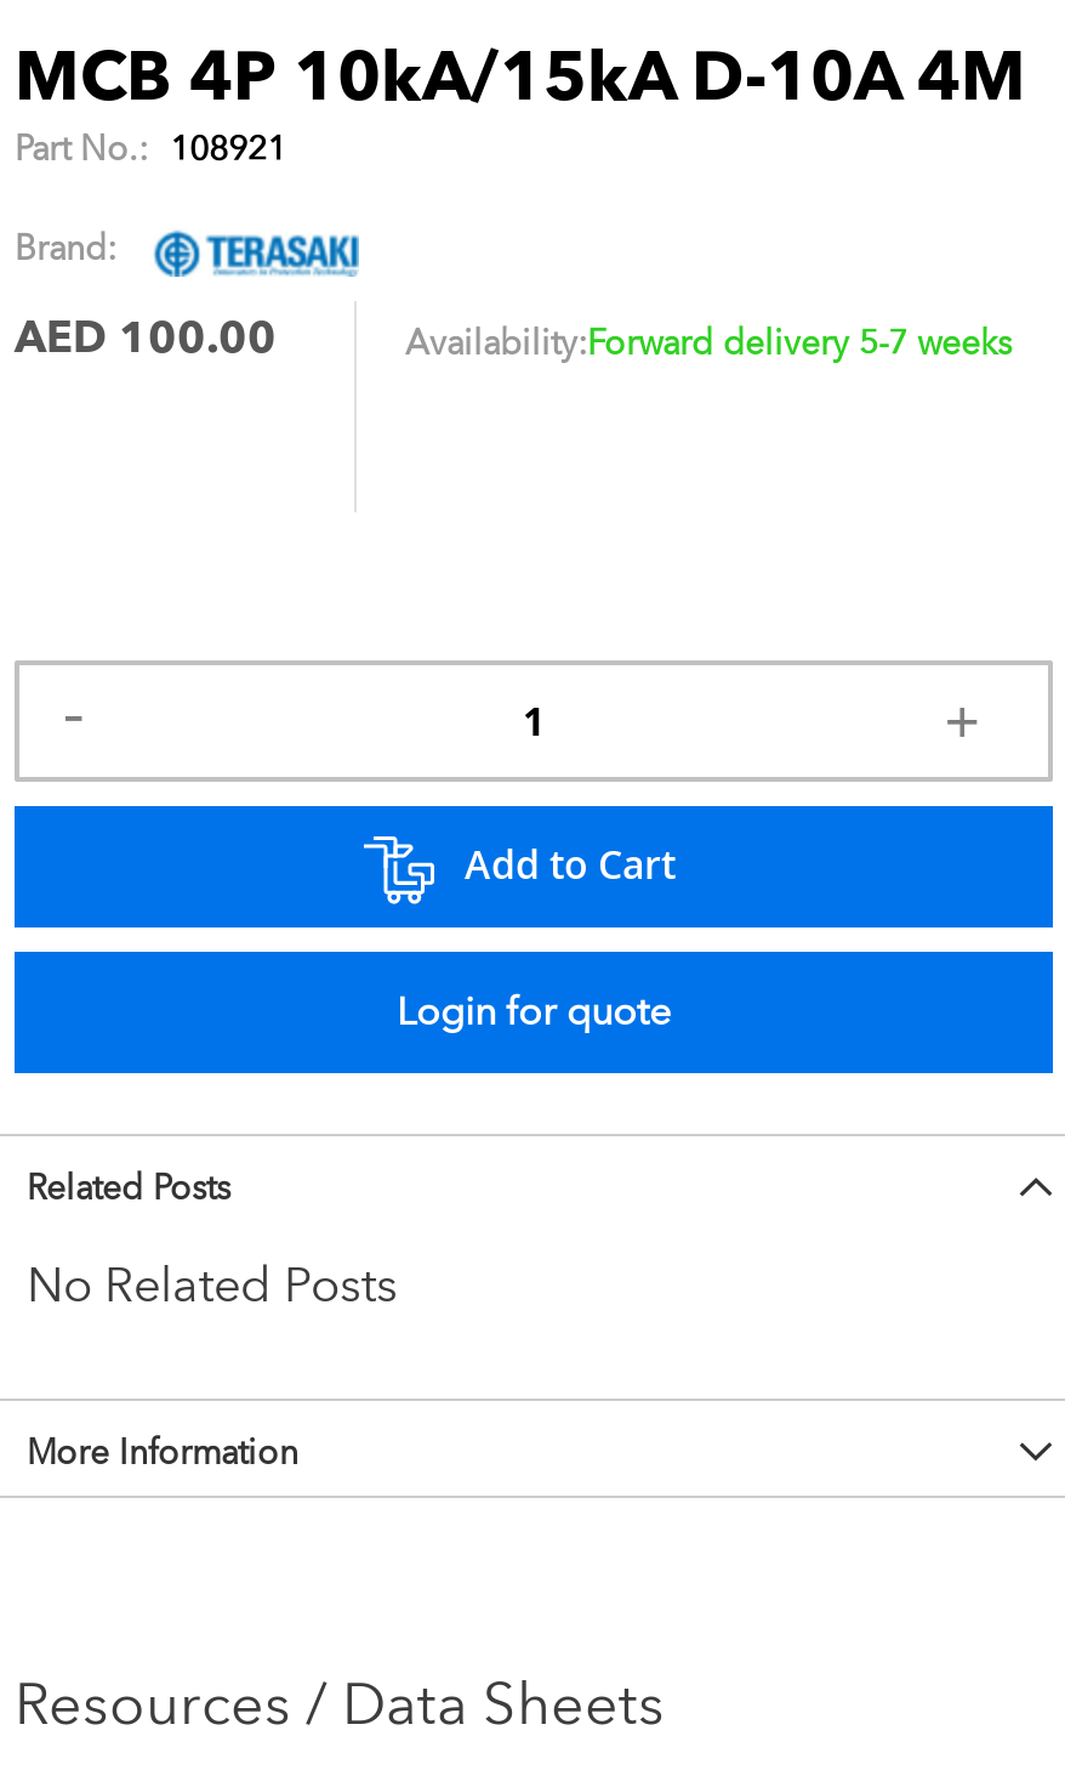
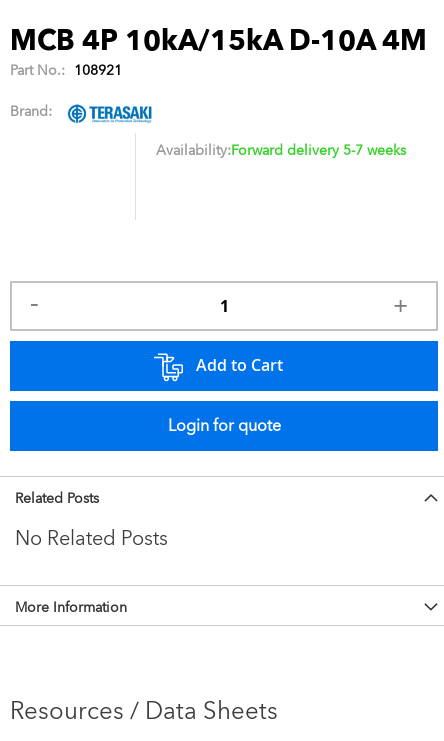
[15,310,277,361] AED 100.00 -> none

